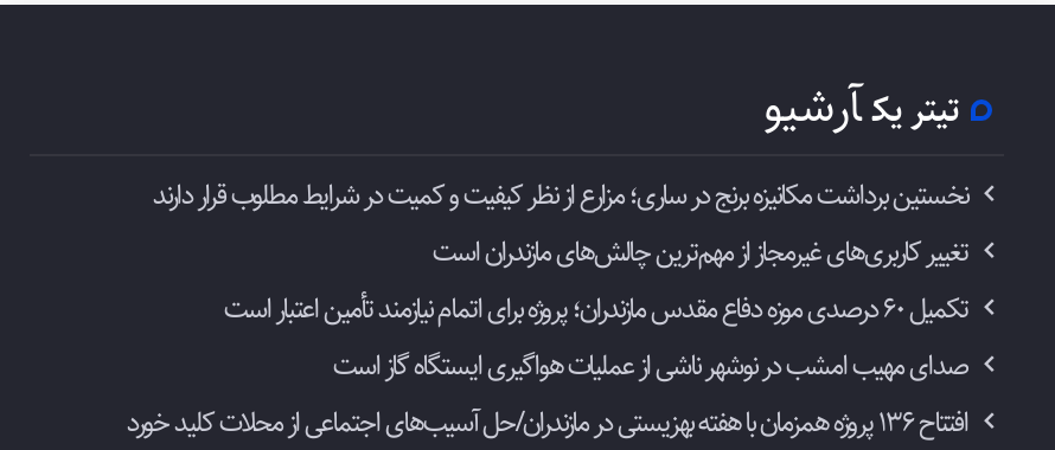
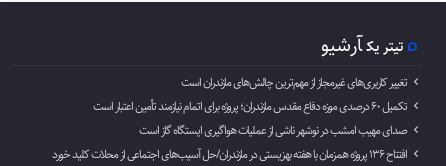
[152,172,968,217] نخستین برداشت مکانیزه برنج در ساری؛ مزارع از نظر کیفیت و کمیت در شرایط مطلوب قرار دارند -> none

